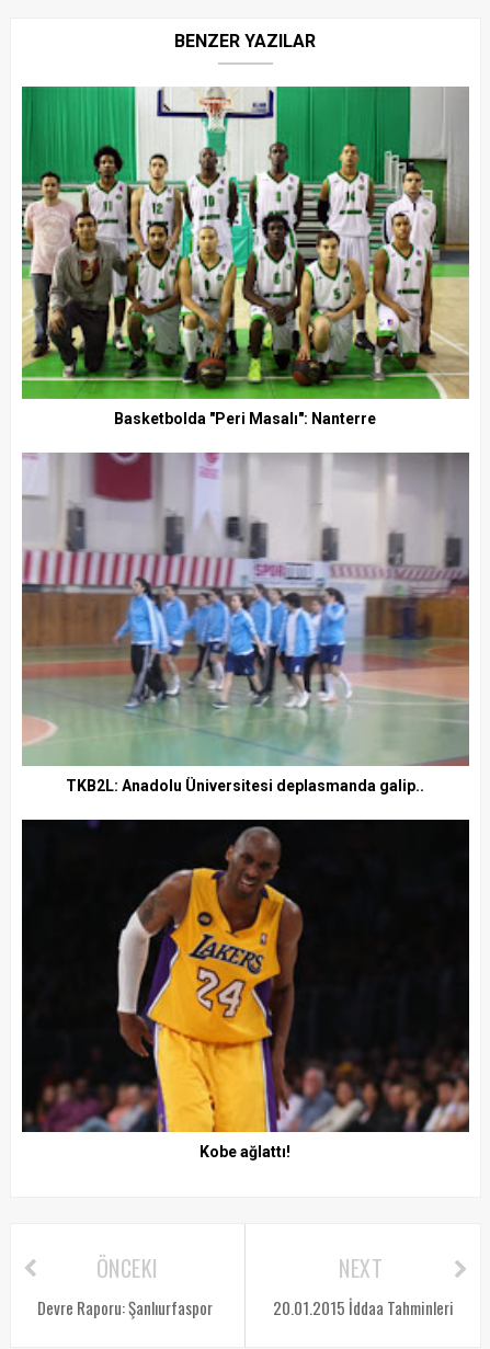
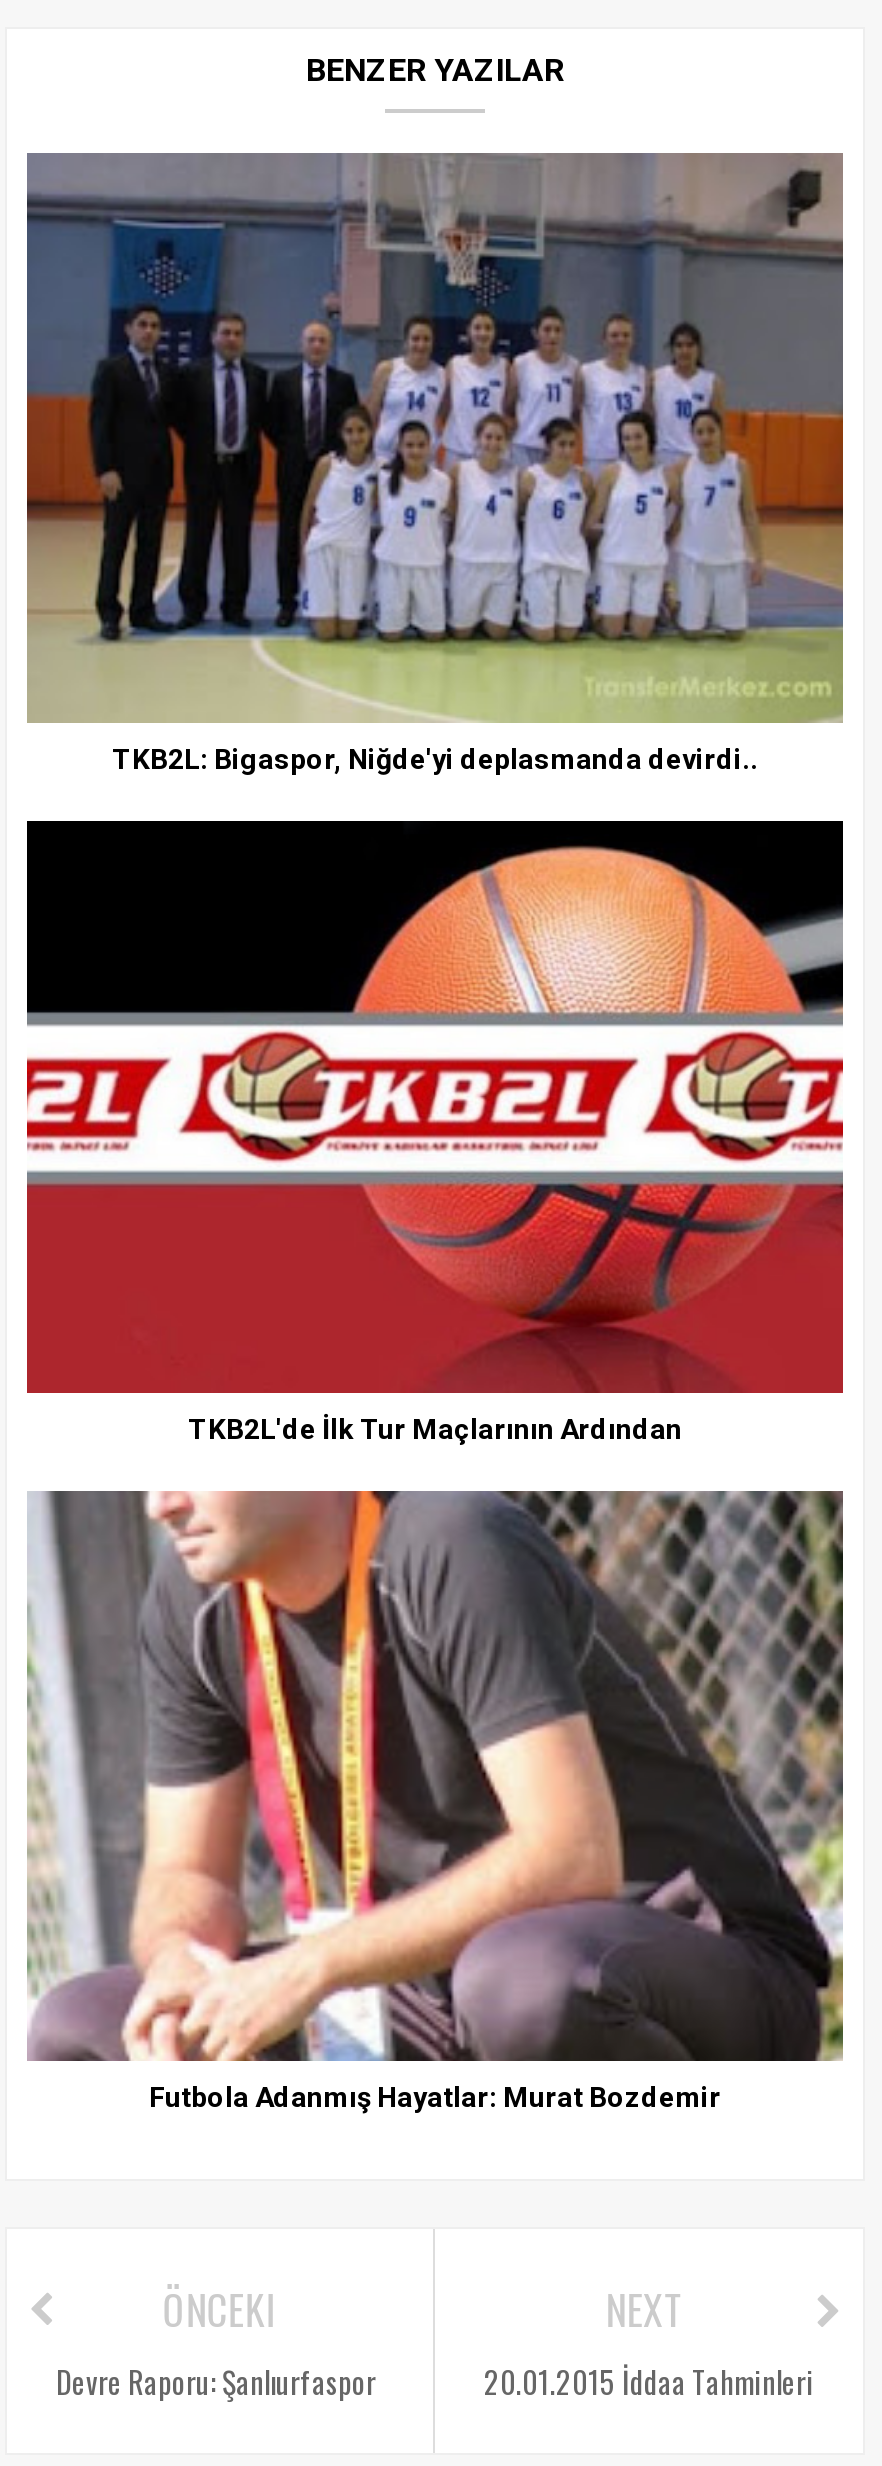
[21,85,470,428] [image] | Basketbolda "Peri Masalı": Nanterre -> [25,151,845,775] [image] | TKB2L: Bigaspor, Niğde'yi deplasmanda devirdi..
[21,451,470,794] [image] | TKB2L: Anadolu Üniversitesi deplasmanda galip.. -> [25,819,845,1445] [image] | TKB2L'de İlk Tur Maçlarının Ardından
[21,819,470,1161] [image] | Kobe ağlattı! -> [27,1489,845,2114] [image] | Futbola Adanmış Hayatlar: Murat Bozdemir

